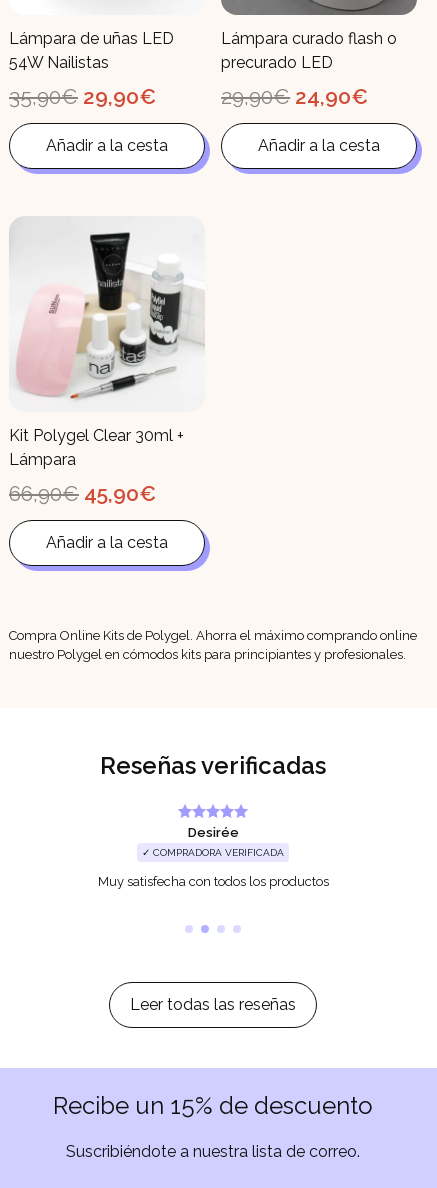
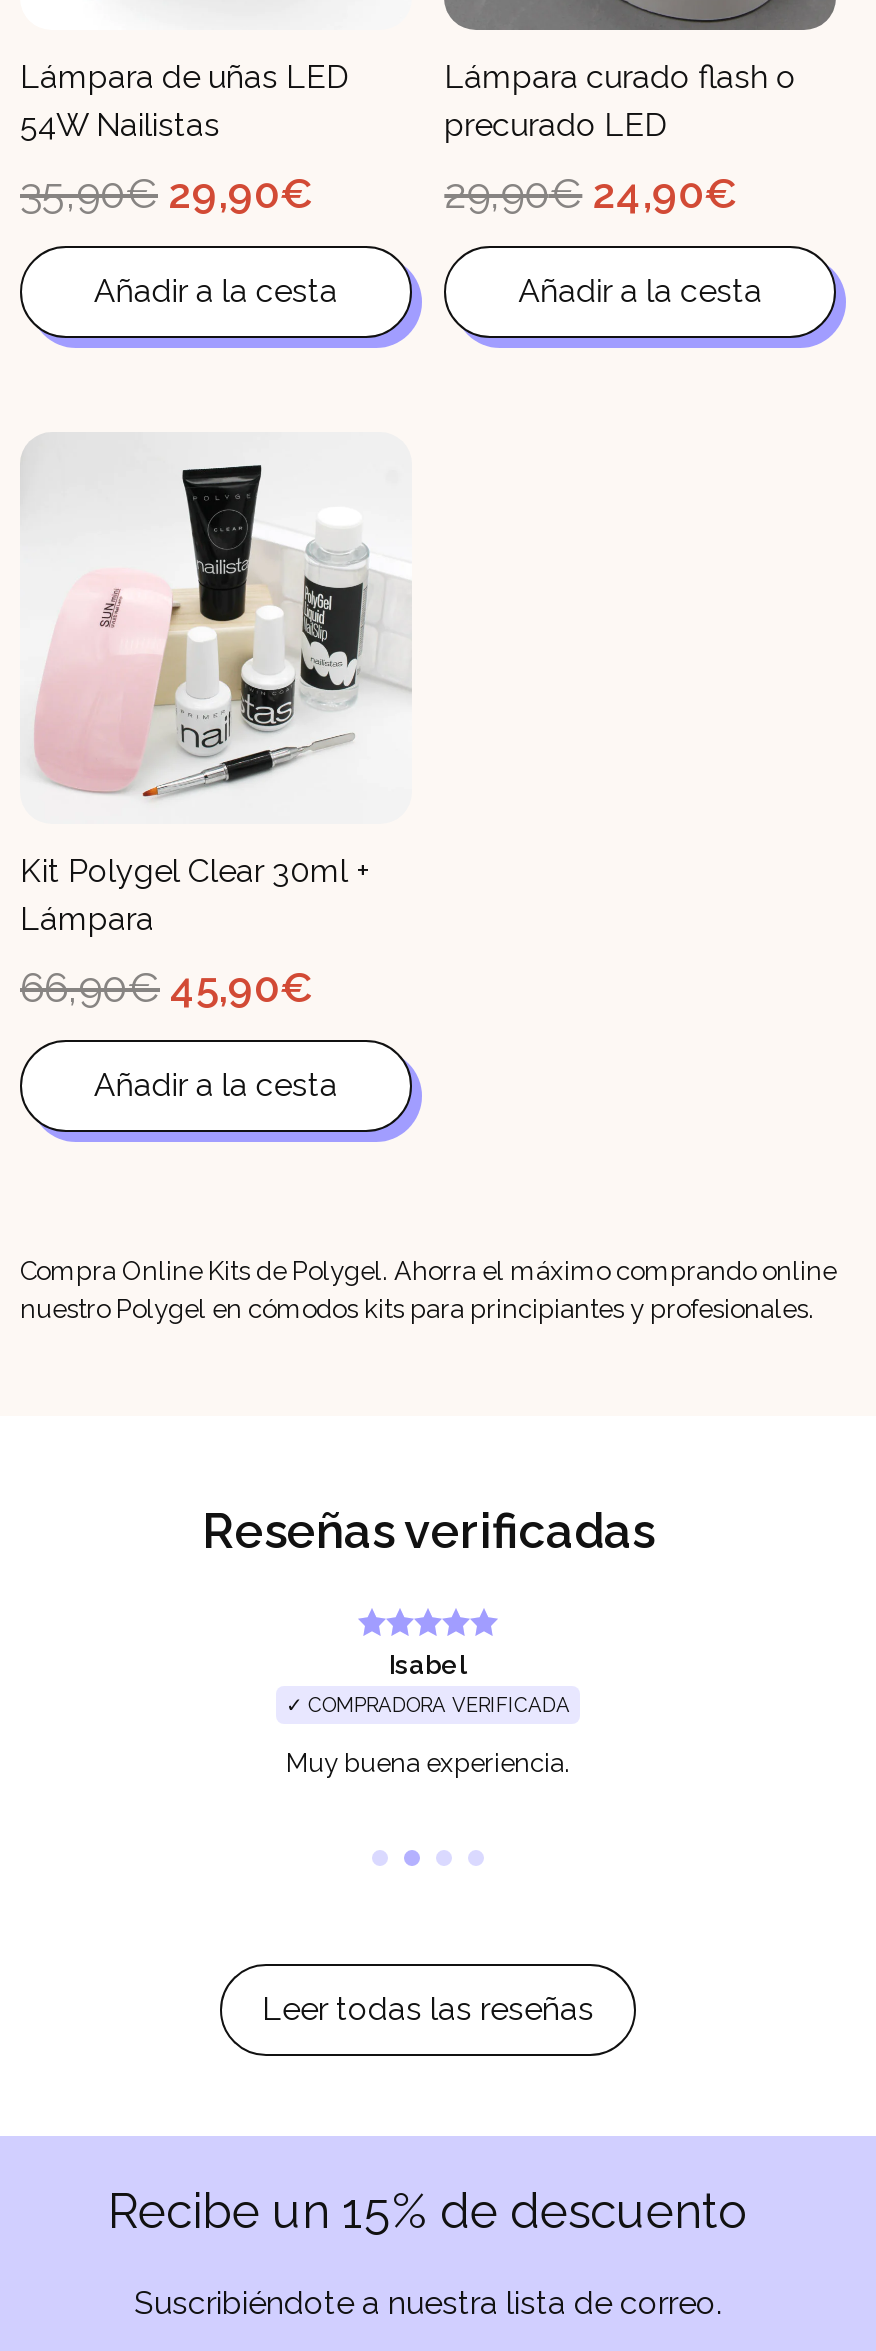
[187,825,238,840] Desirée -> [389,1650,467,1680] Isabel
[97,874,328,889] Muy satisfecha con todos los productos -> [286,1748,570,1778] Muy buena experiencia.

